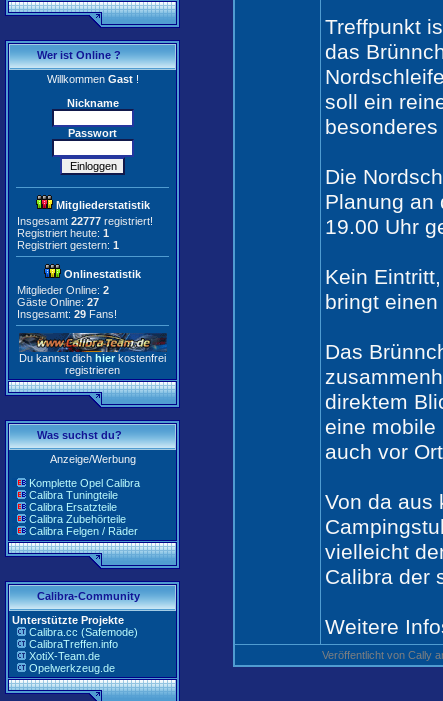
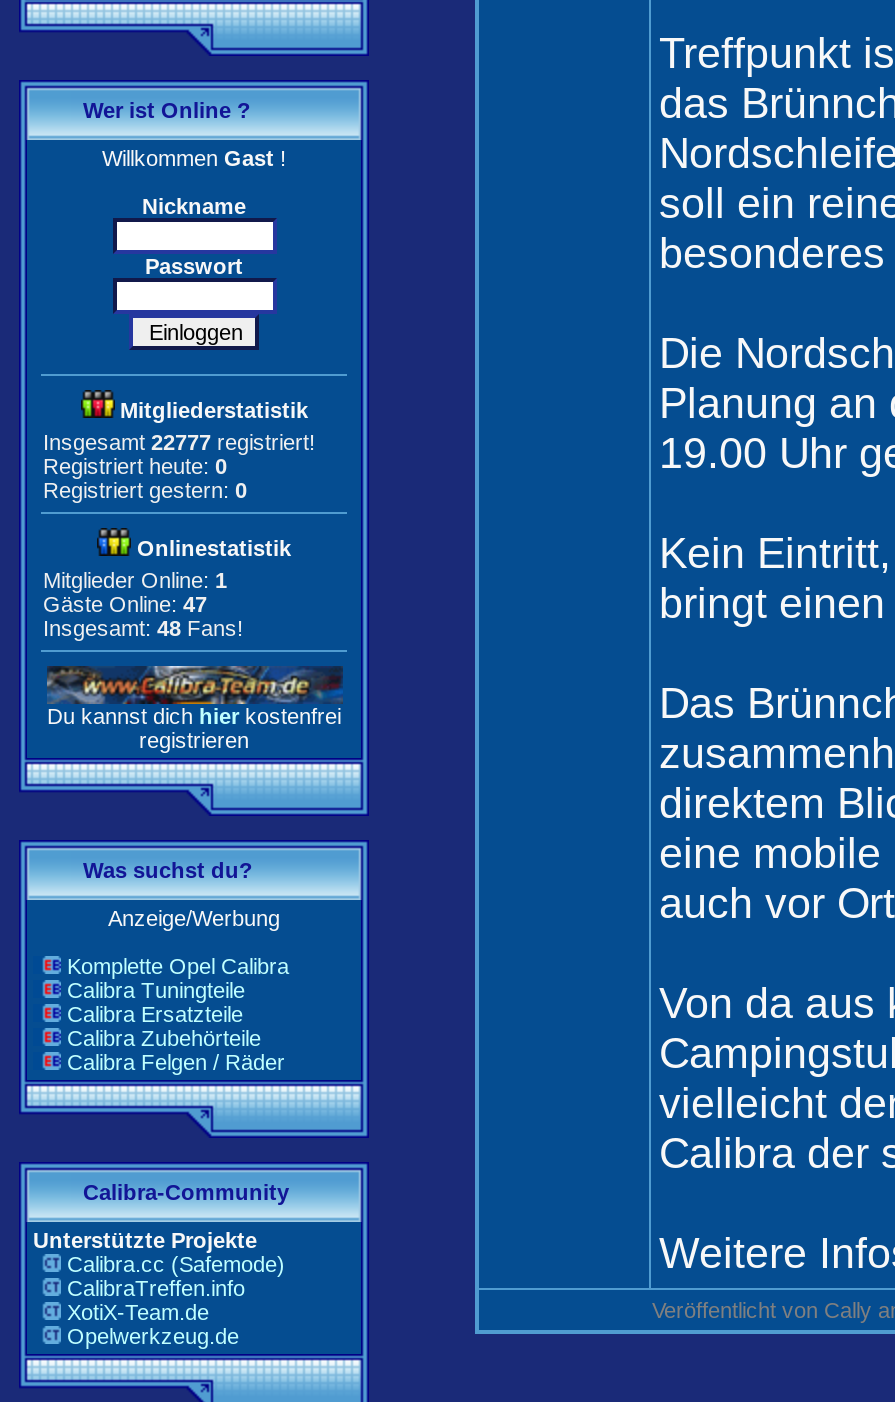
[17,226,109,238] Registriert heute: 1 -> [43,453,227,477] Registriert heute: 0
[17,238,119,250] Registriert gestern: 1 -> [43,477,247,501] Registriert gestern: 0
[17,283,109,295] Mitglieder Online: 2 -> [43,567,227,591] Mitglieder Online: 1
[17,295,99,307] Gäste Online: 27 -> [43,591,207,615] Gäste Online: 47
[17,307,117,319] Insgesamt: 29 Fans! -> [43,615,243,639] Insgesamt: 48 Fans!

